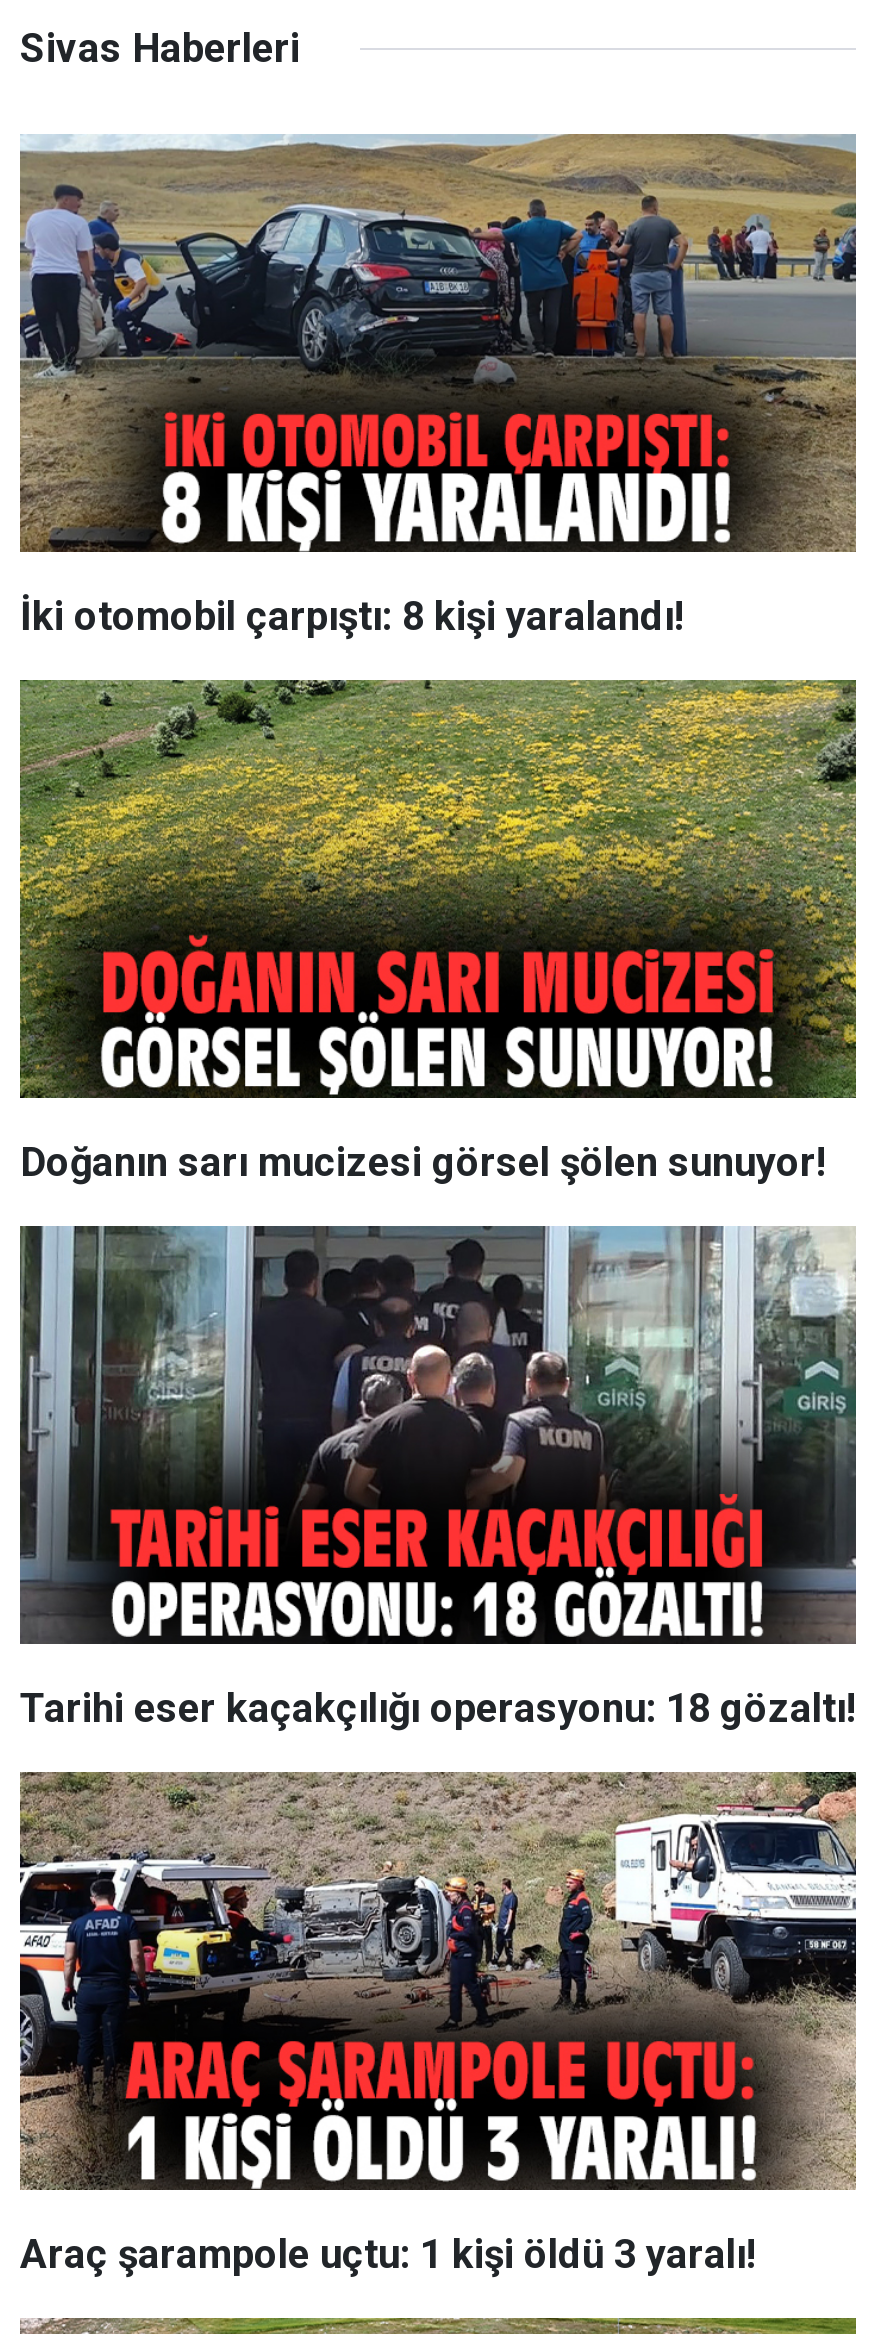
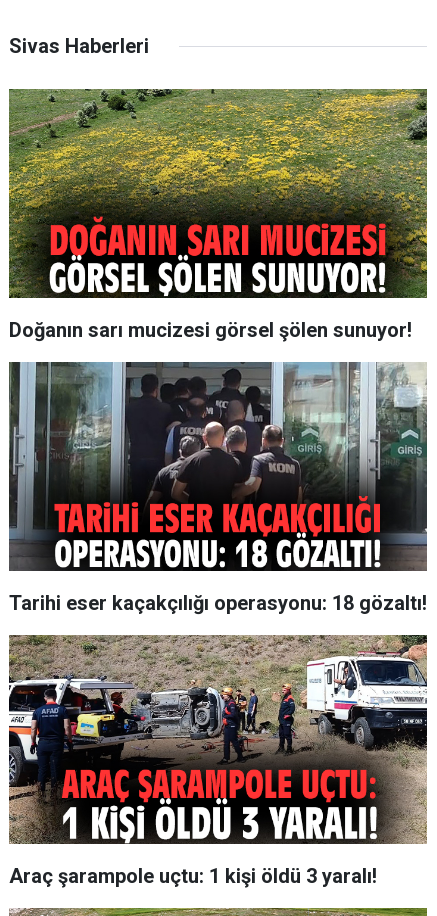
[18,134,856,640] [image] | İki otomobil çarpıştı: 8 kişi yaralandı! -> none

